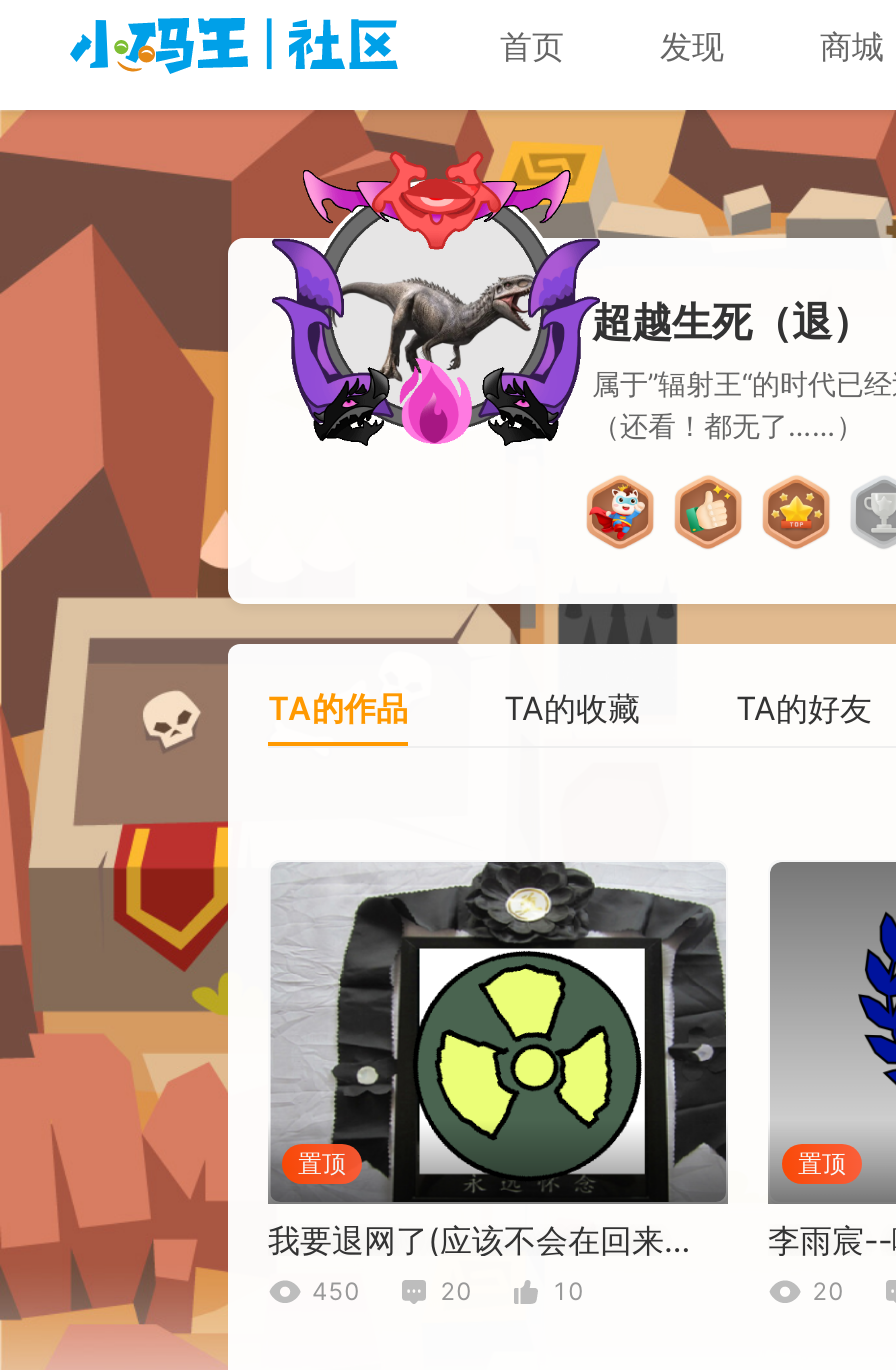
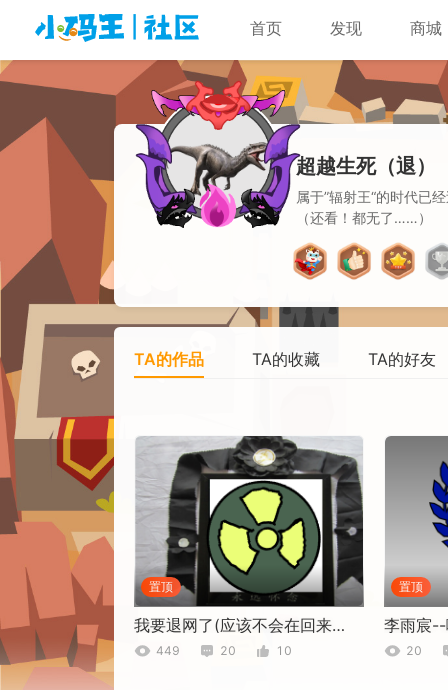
[312,1276,360,1306] 450 -> [156,643,180,658] 449

